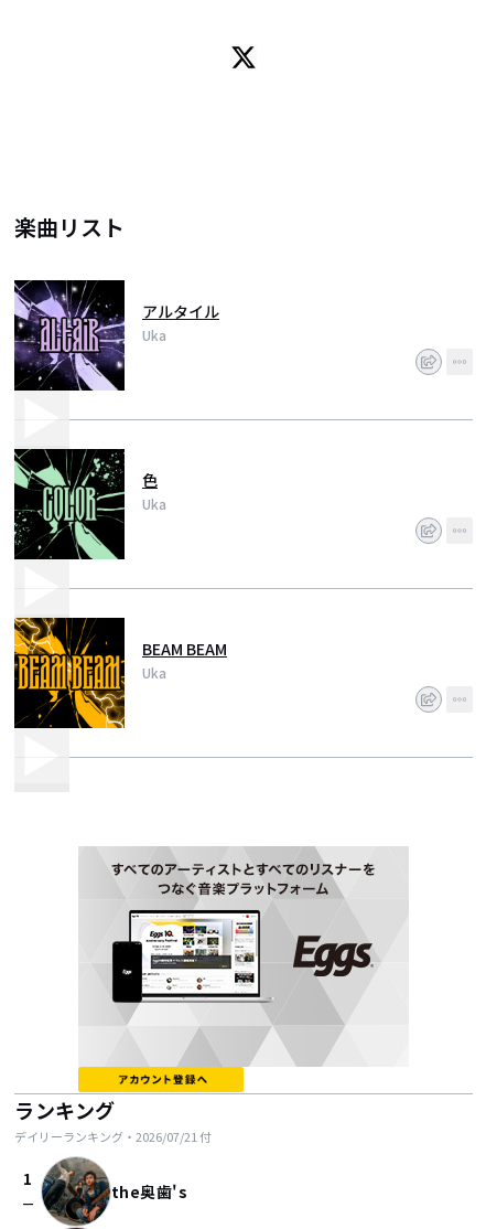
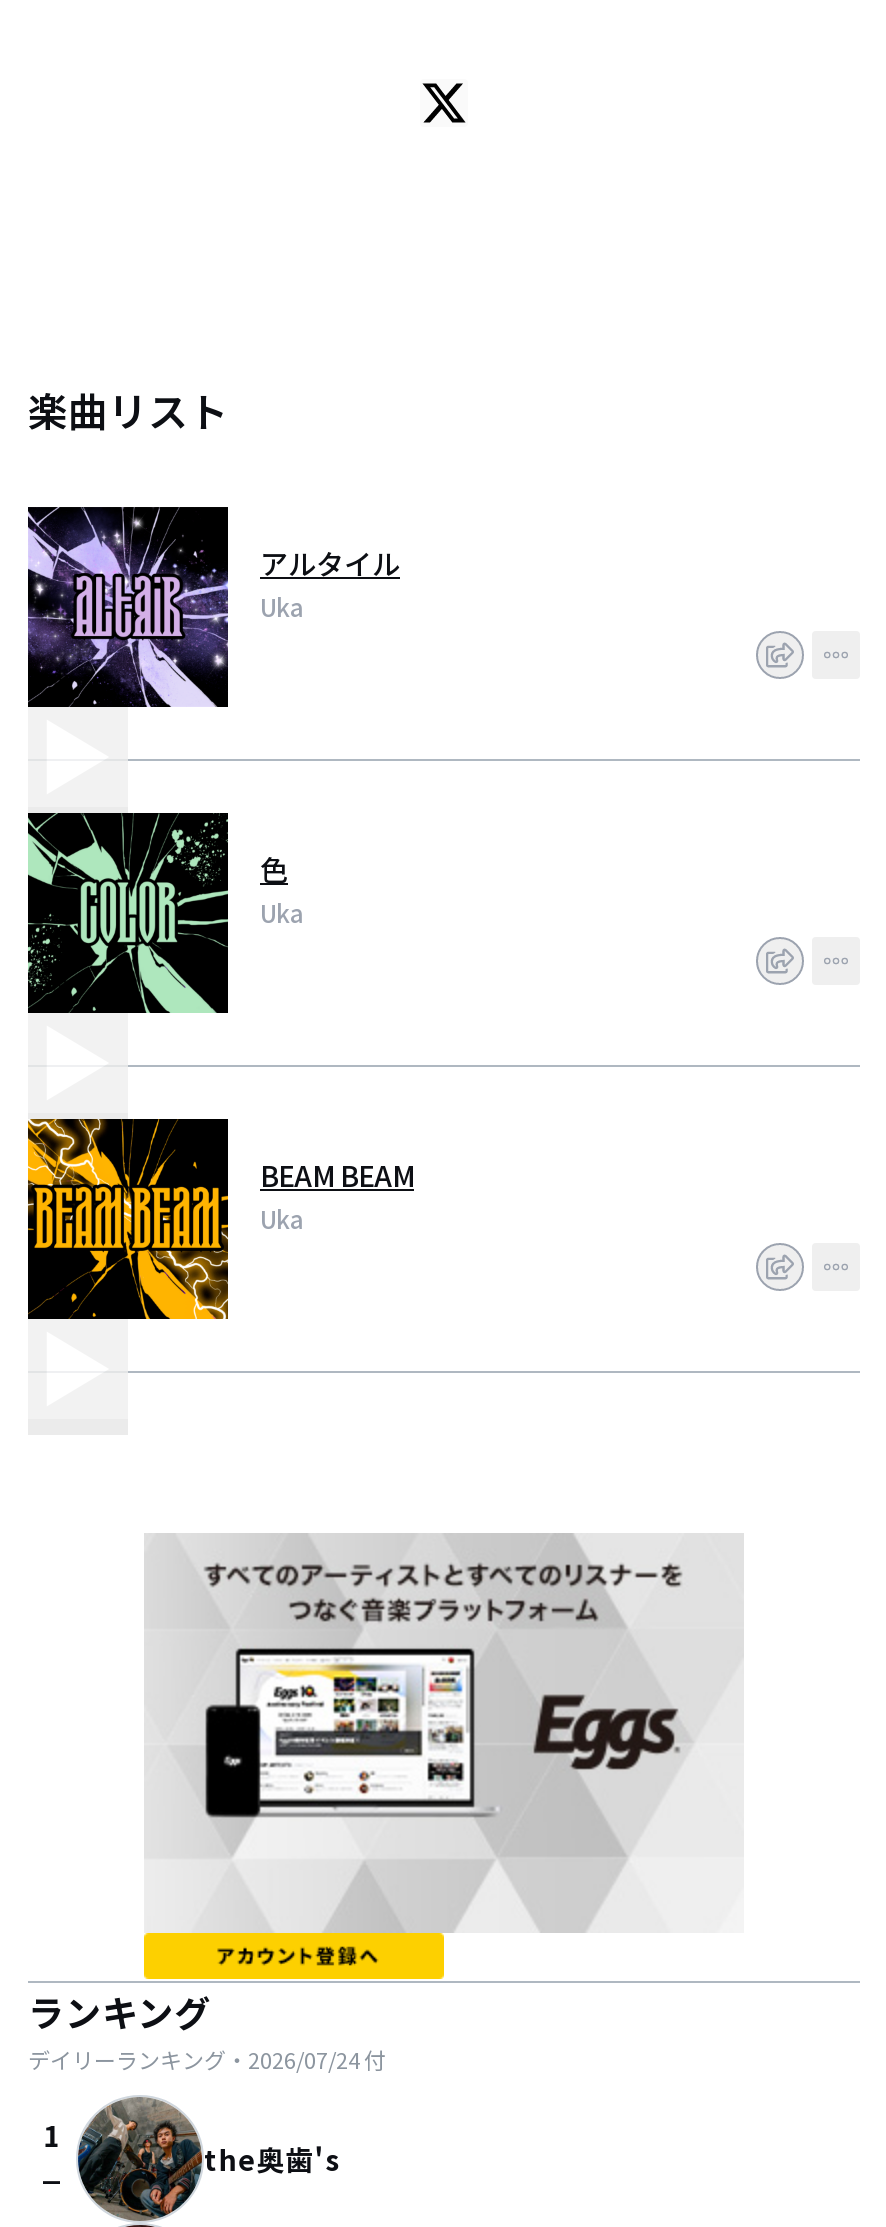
[14,1128,212,1145] デイリーランキング・2026/07/21付 -> [28,2043,386,2075] デイリーランキング・2026/07/24付

